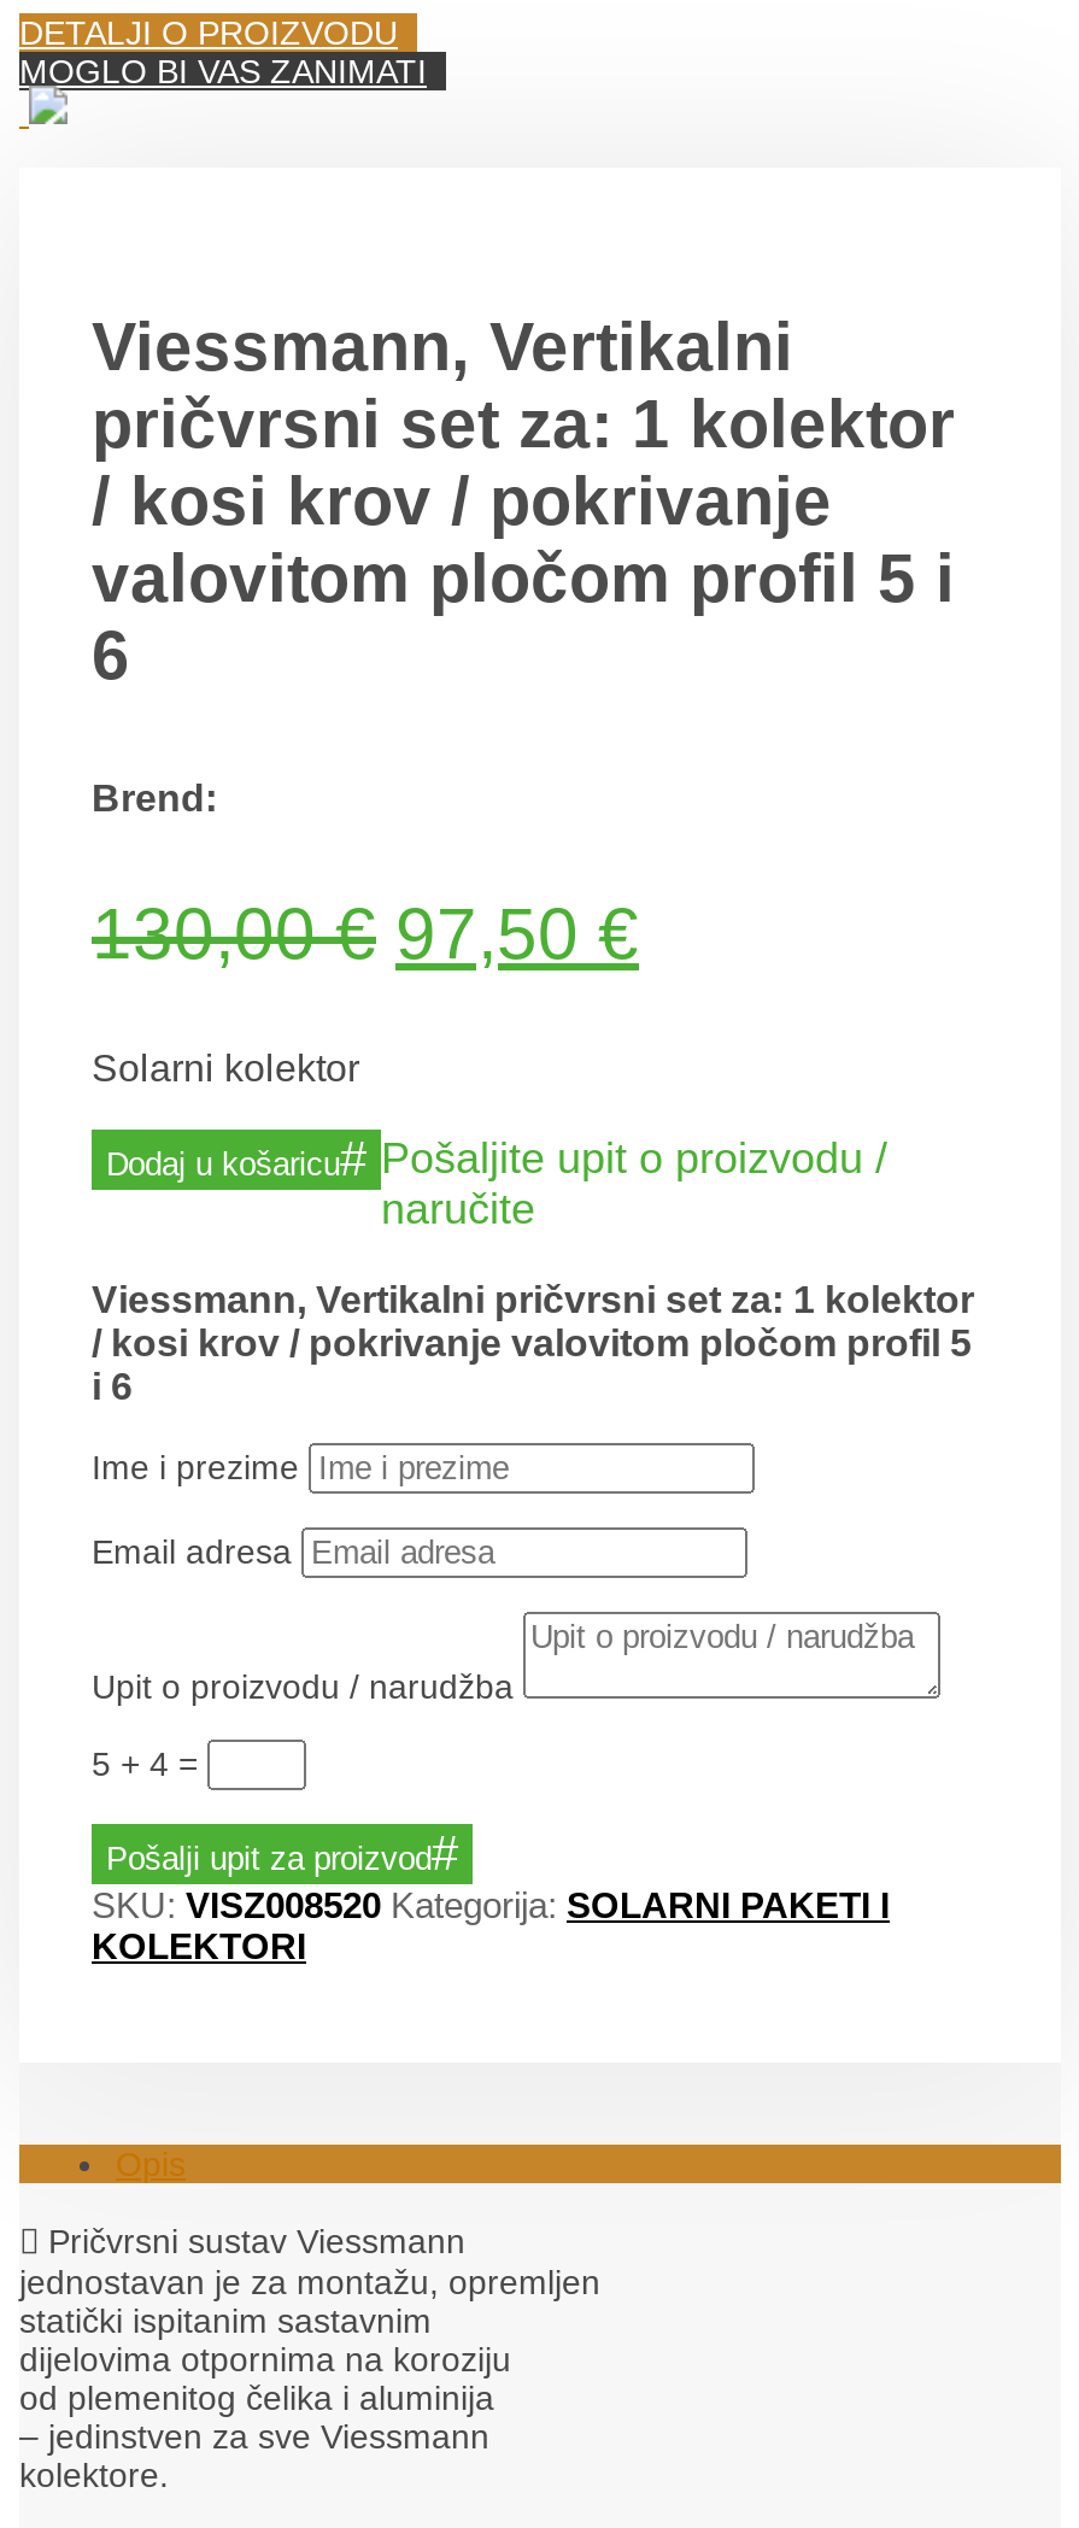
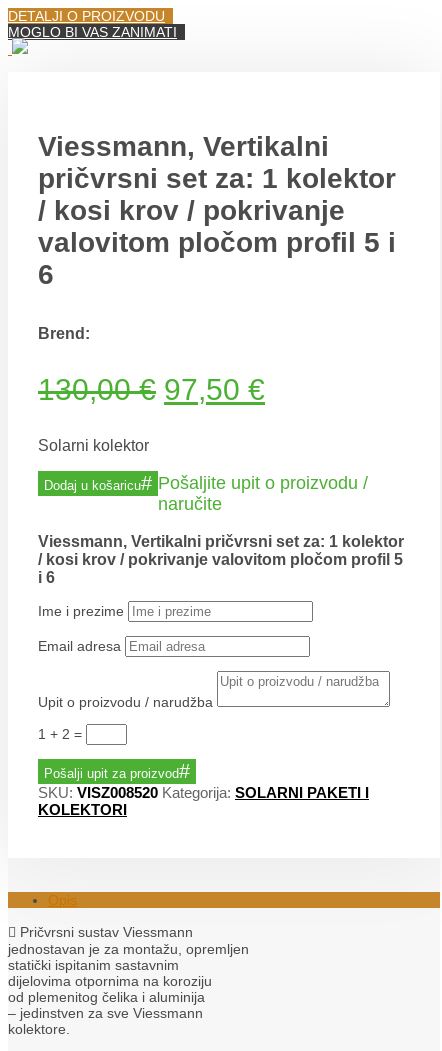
[92,1743,207,1782] 5 + 4 = -> [38,725,86,741] 1 + 2 =

